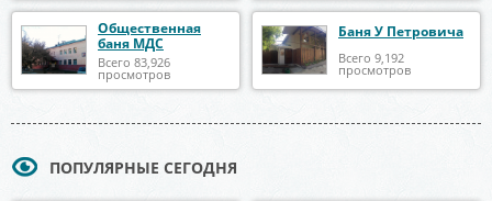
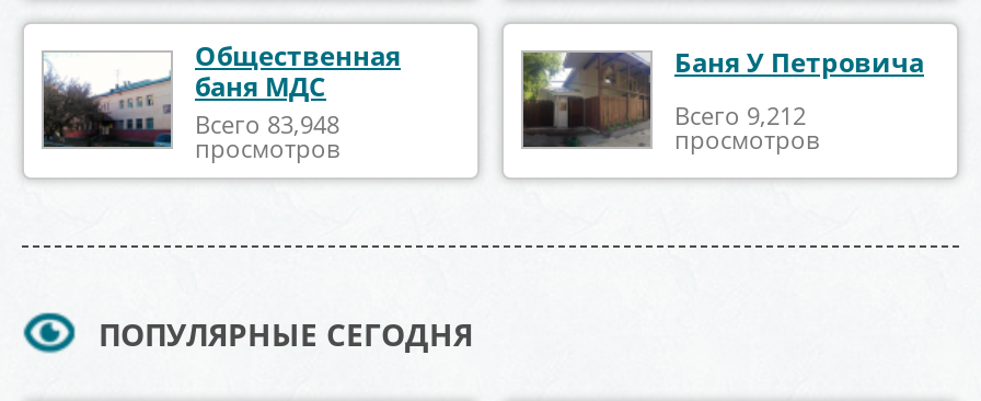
[98,54,170,70] Всего 83,926 -> [195,107,339,140] Всего 83,948
[338,50,404,66] Всего 9,192 -> [674,99,806,132] Всего 9,212

